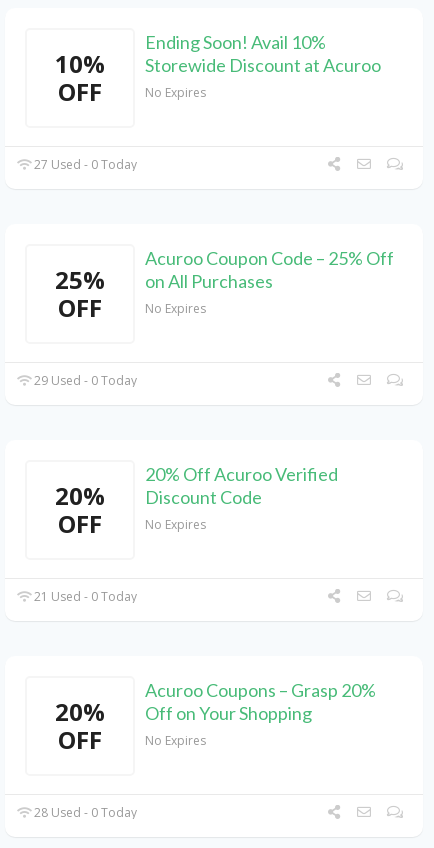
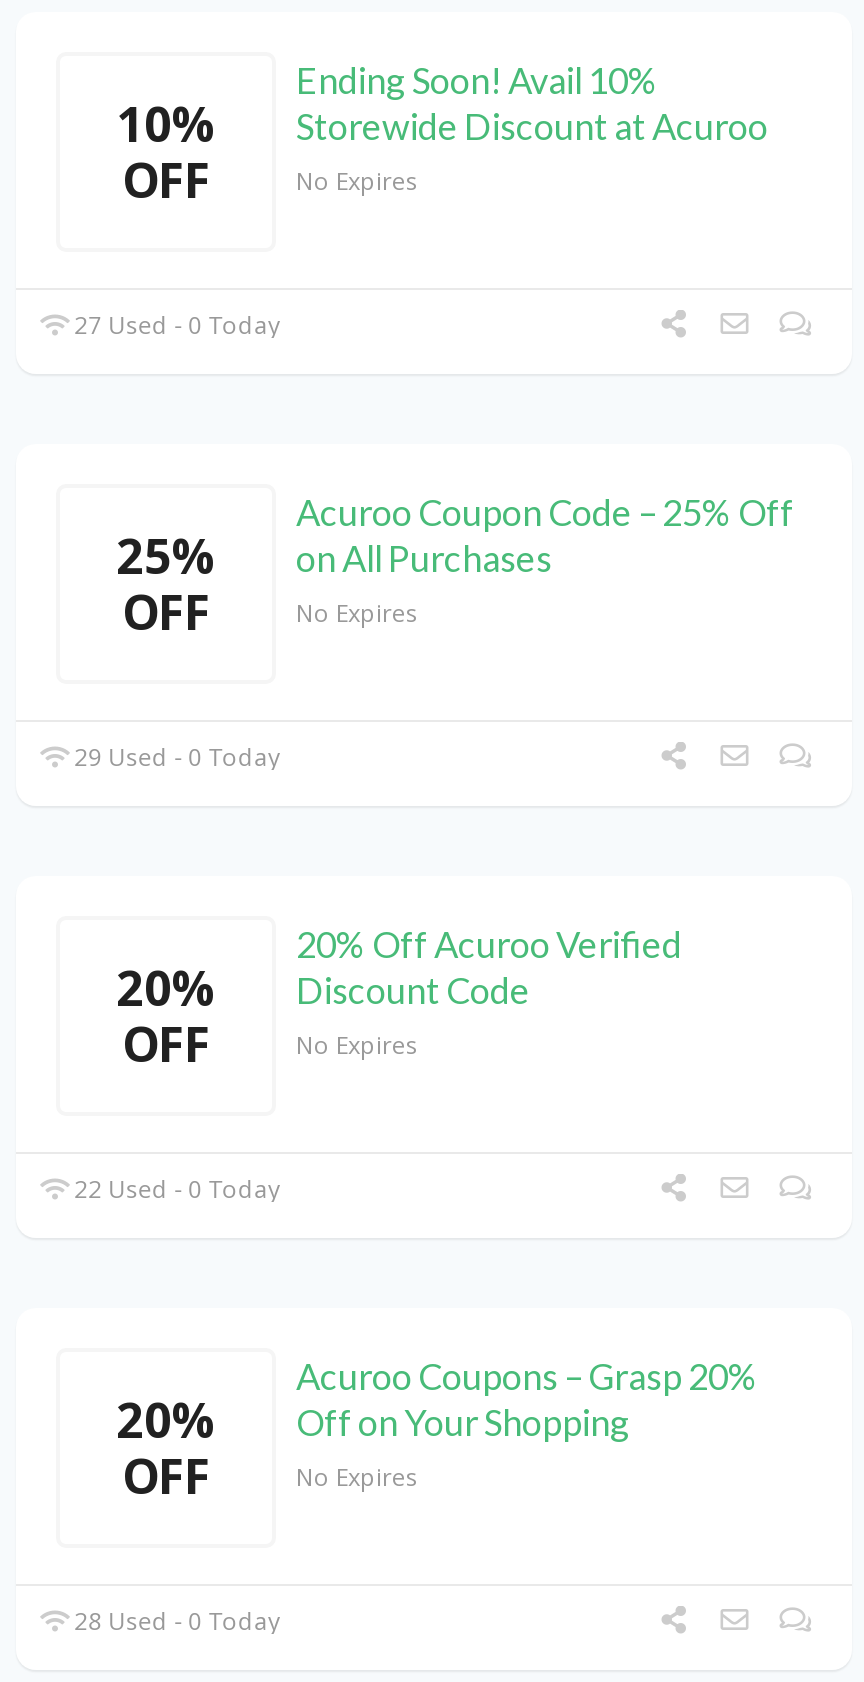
[31,588,137,605] 21 Used - 0 Today -> [68,1172,280,1206] 22 Used - 0 Today

